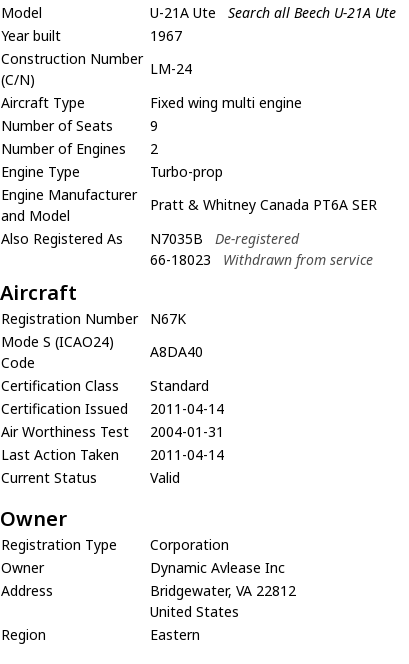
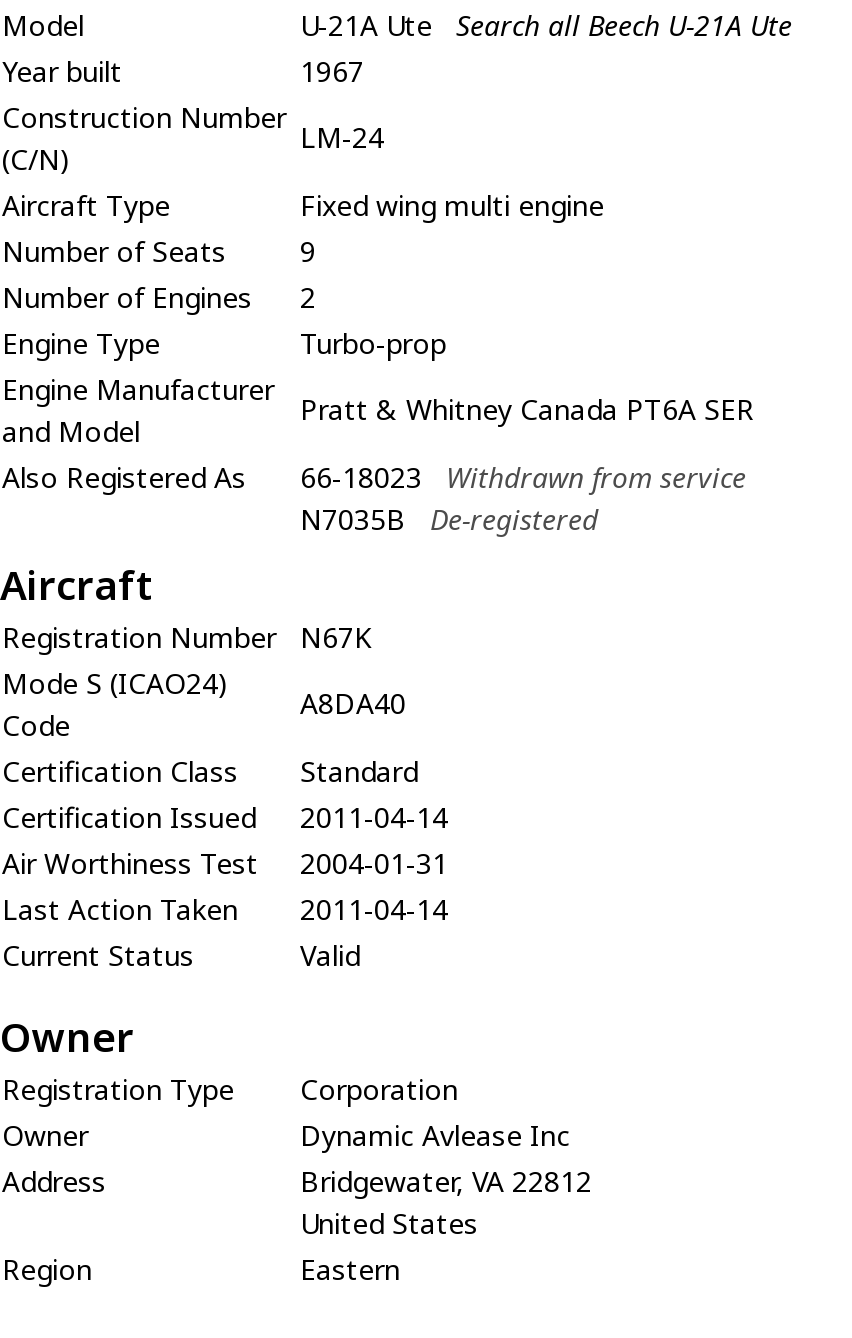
moved [150,228,299,247] -> [300,499,598,537]: N7035B | De-registered
moved [150,249,373,268] -> [300,457,746,495]: 66-18023 | Withdrawn from service

